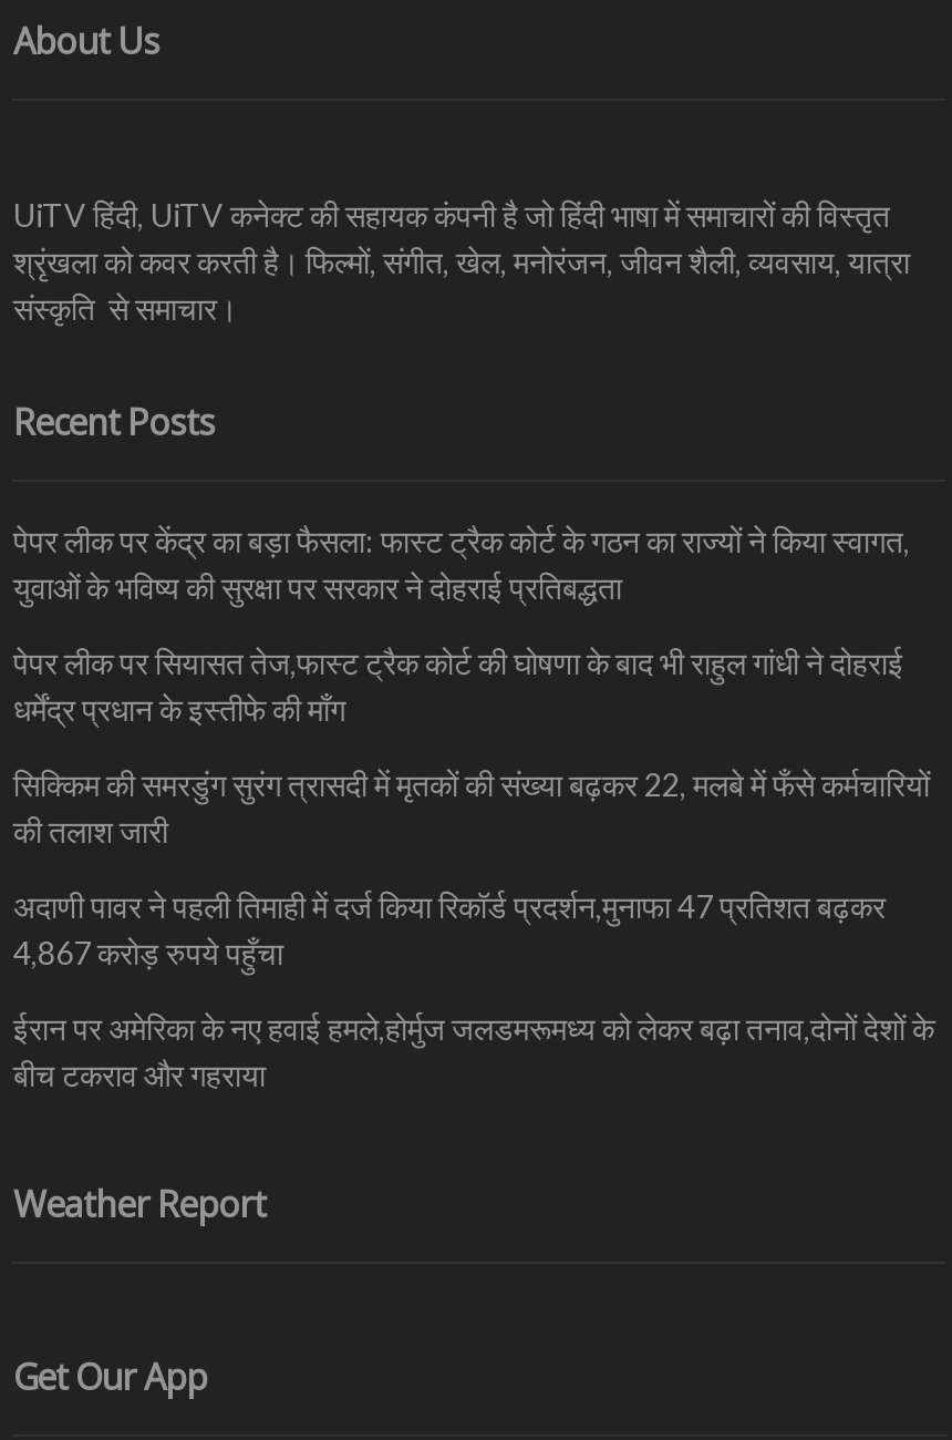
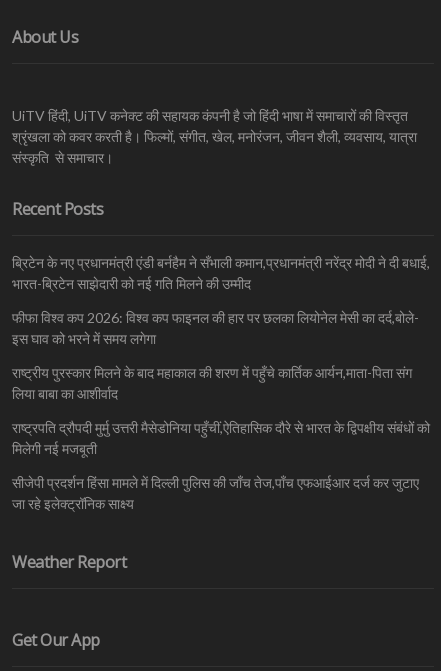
[13,523,910,607] पेपर लीक पर केंद्र का बड़ा फैसला: फास्ट ट्रैक कोर्ट के गठन का राज्यों ने किया स्वागत, | युवाओं के भविष्य की सुरक्षा पर सरकार ने दोहराई प्रतिबद्धता -> [12,254,430,292] ब्रिटेन के नए प्रधानमंत्री एंडी बर्नहैम ने सँभाली कमान,प्रधानमंत्री नरेंद्र मोदी ने दी बधाई, | भारत-ब्रिटेन साझेदारी को नई गति मिलने की उम्मीद
[13,644,903,729] पेपर लीक पर सियासत तेज,फास्ट ट्रैक कोर्ट की घोषणा के बाद भी राहुल गांधी ने दोहराई | धर्मेंद्र प्रधान के इस्तीफे की माँग -> [12,309,419,347] फीफा विश्व कप 2026: विश्व कप फाइनल की हार पर छलका लियोनेल मेसी का दर्द,बोले- | इस घाव को भरने में समय लगेगा
[13,766,930,850] सिक्किम की समरडुंग सुरंग त्रासदी में मृतकों की संख्या बढ़कर 22, मलबे में फँसे कर्मचारियों | की तलाश जारी -> [12,364,412,402] राष्ट्रीय पुरस्कार मिलने के बाद महाकाल की शरण में पहुँचे कार्तिक आर्यन,माता-पिता संग | लिया बाबा का आशीर्वाद
[13,888,885,972] अदाणी पावर ने पहली तिमाही में दर्ज किया रिकॉर्ड प्रदर्शन,मुनाफा 47 प्रतिशत बढ़कर | 4,867 करोड़ रुपये पहुँचा -> [12,419,430,457] राष्ट्रपति द्रौपदी मुर्मु उत्तरी मैसेडोनिया पहुँचीं,ऐतिहासिक दौरे से भारत के द्विपक्षीय संबंधों को | मिलेगी नई मजबूती
[13,1010,934,1094] ईरान पर अमेरिका के नए हवाई हमले,होर्मुज जलडमरूमध्य को लेकर बढ़ा तनाव,दोनों देशों के | बीच टकराव और गहराया -> [12,474,419,512] सीजेपी प्रदर्शन हिंसा मामले में दिल्ली पुलिस की जाँच तेज,पाँच एफआईआर दर्ज कर जुटाए | जा रहे इलेक्ट्रॉनिक साक्ष्य

